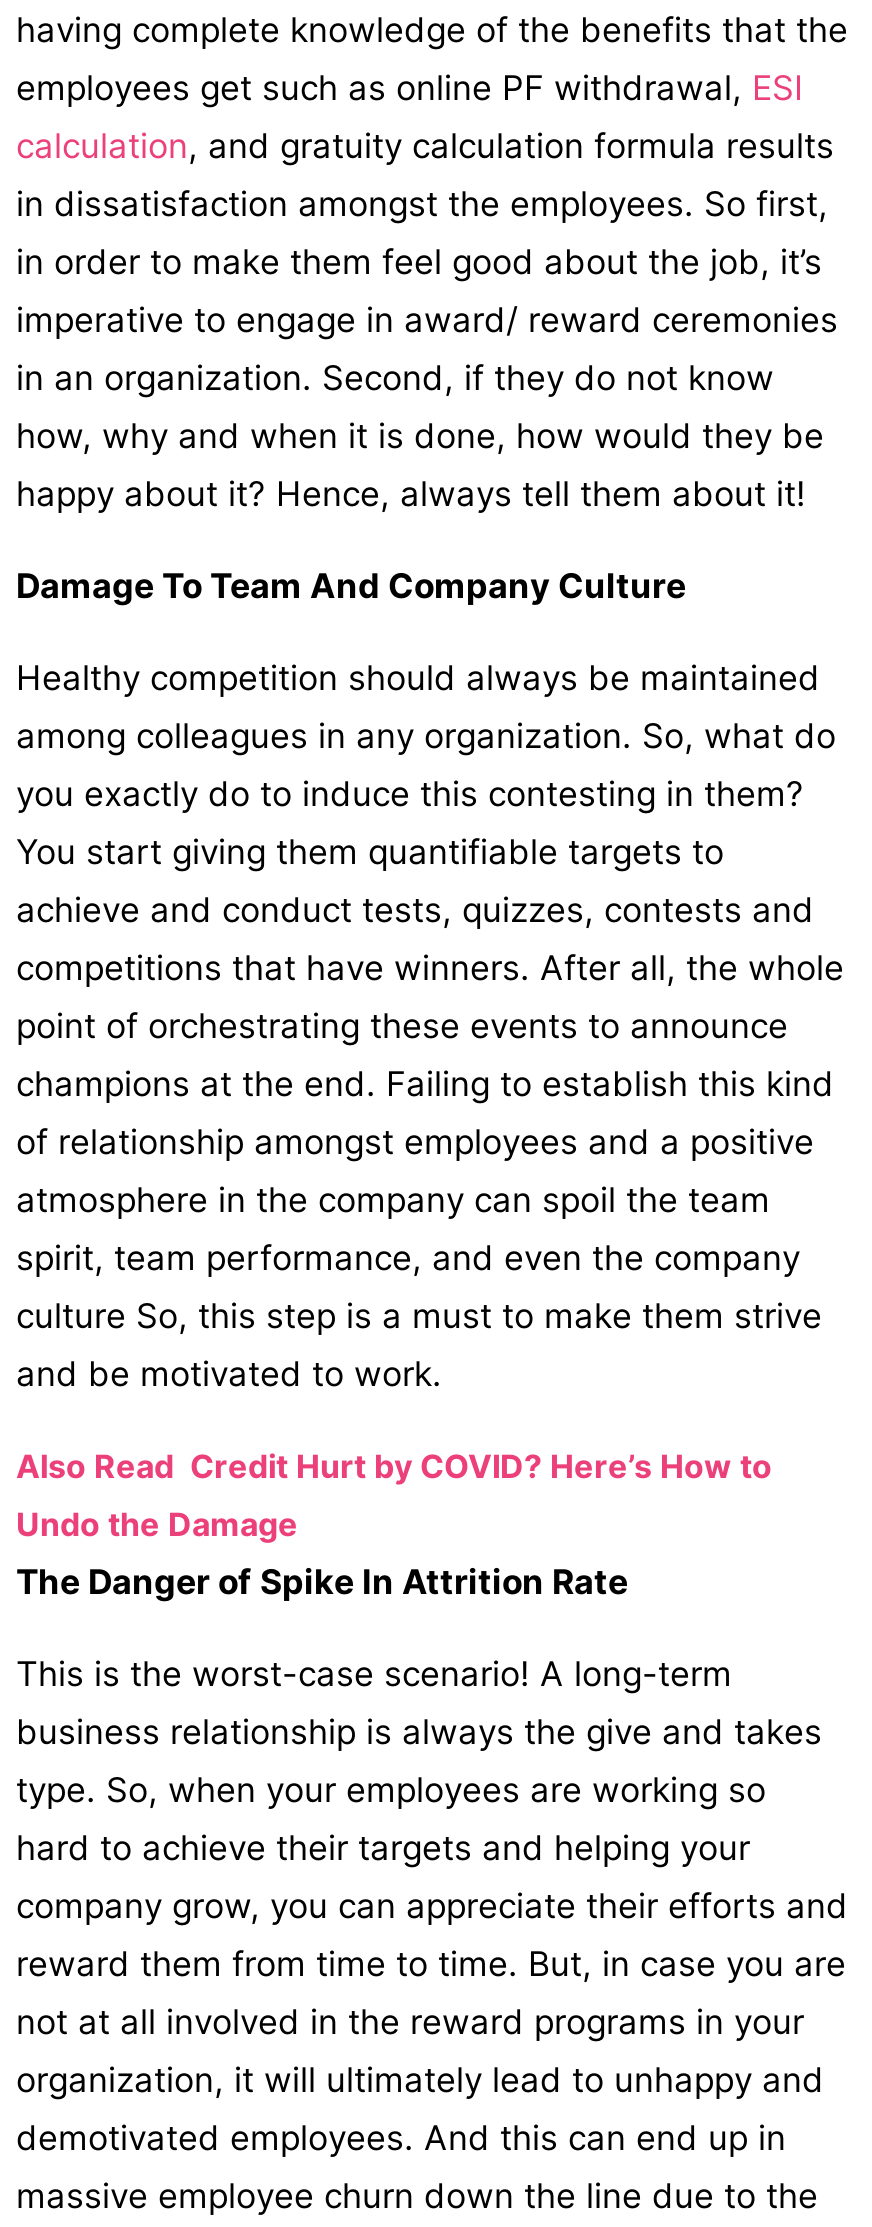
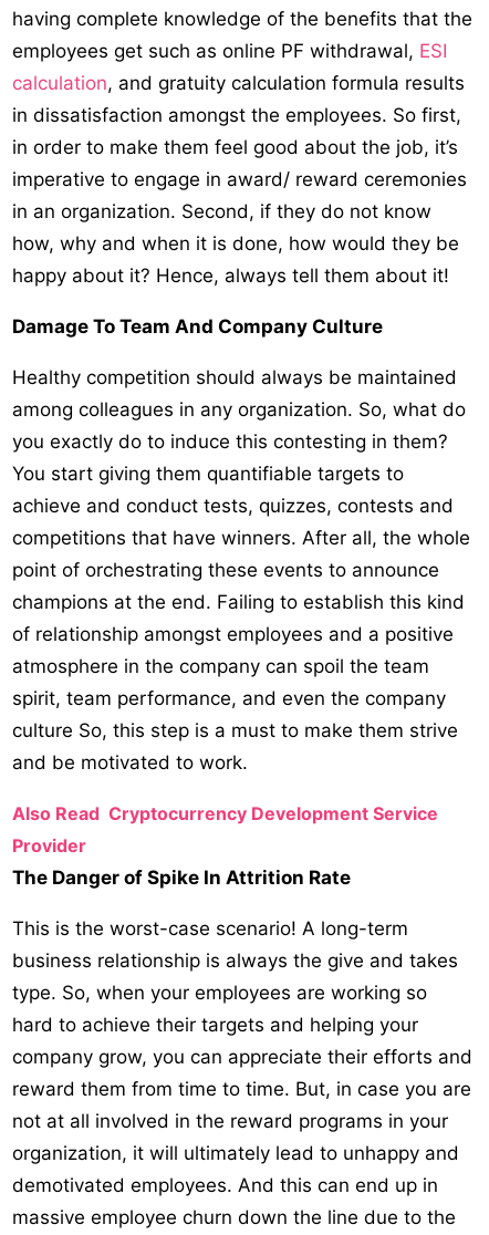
[16,1445,772,1543] Also Read Credit Hurt by COVID? Here’s How to | Undo the Damage -> [12,802,438,856] Also Read Cryptocurrency Development Service | Provider

